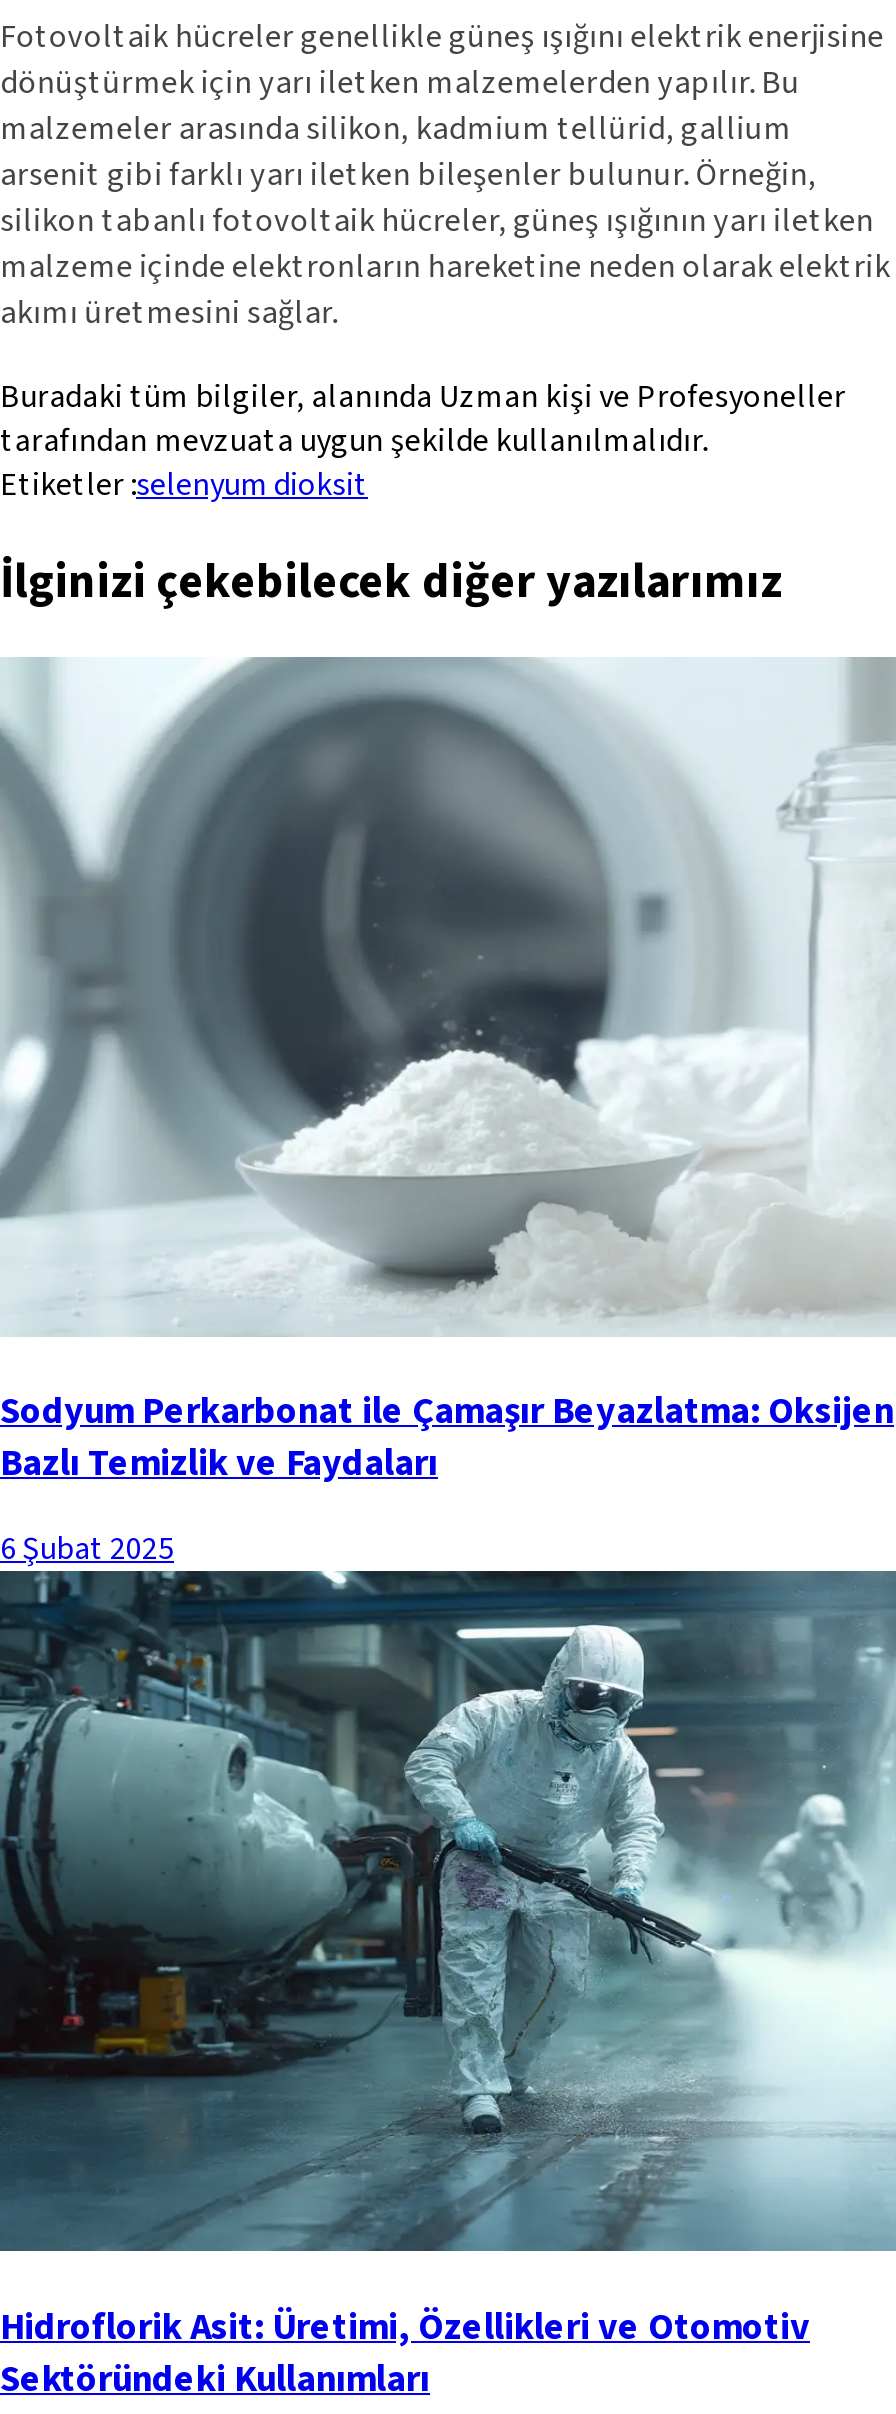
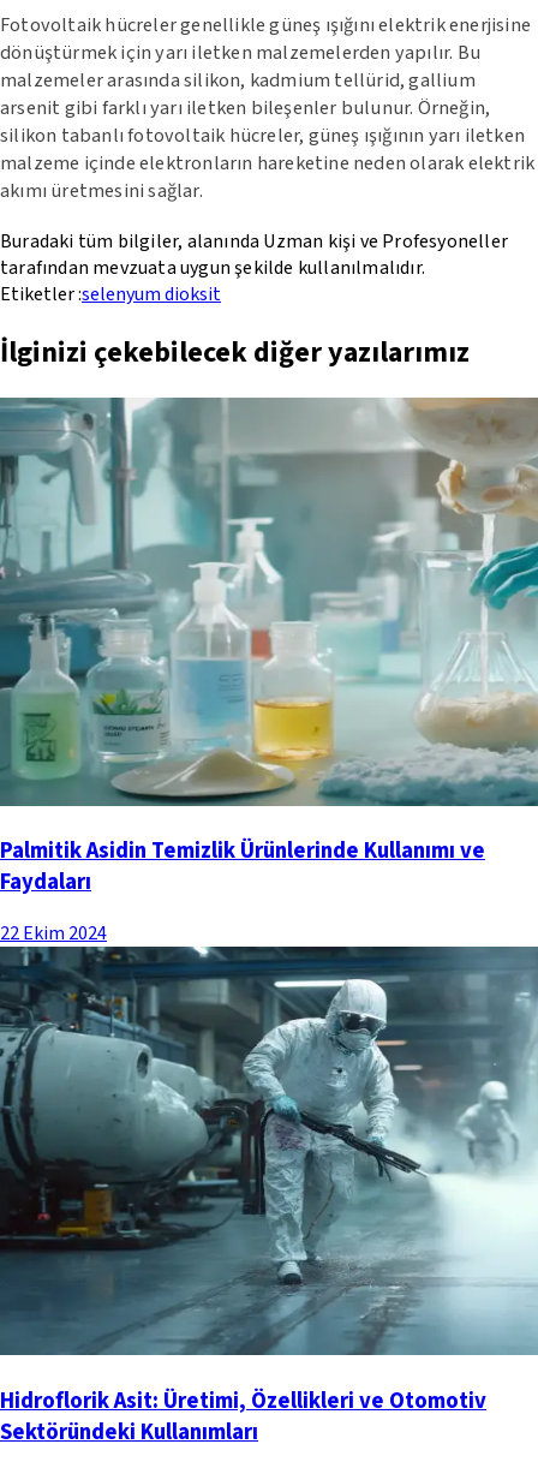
[0,657,894,1489] [image] | Sodyum Perkarbonat ile Çamaşır Beyazlatma: Oksijen | Bazlı Temizlik ve Faydaları -> [0,396,534,898] [image] | Palmitik Asidin Temizlik Ürünlerinde Kullanımı ve | Faydaları
[0,1527,174,1571] 6 Şubat 2025 -> [0,920,107,947] 22 Ekim 2024

